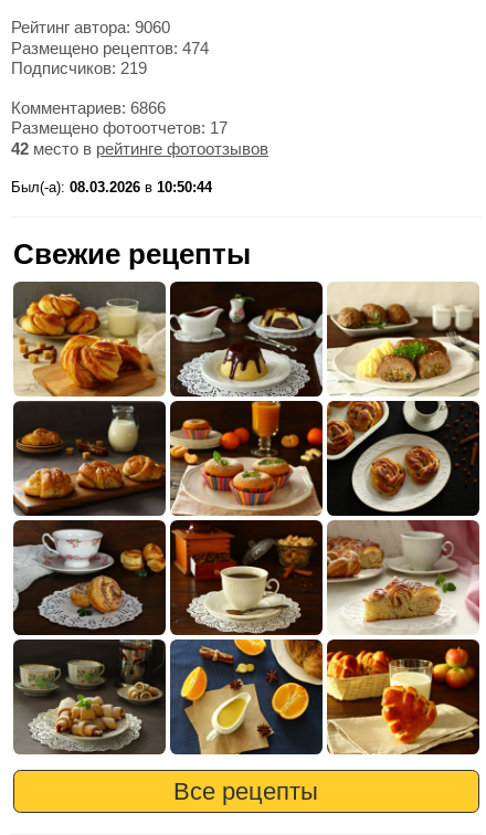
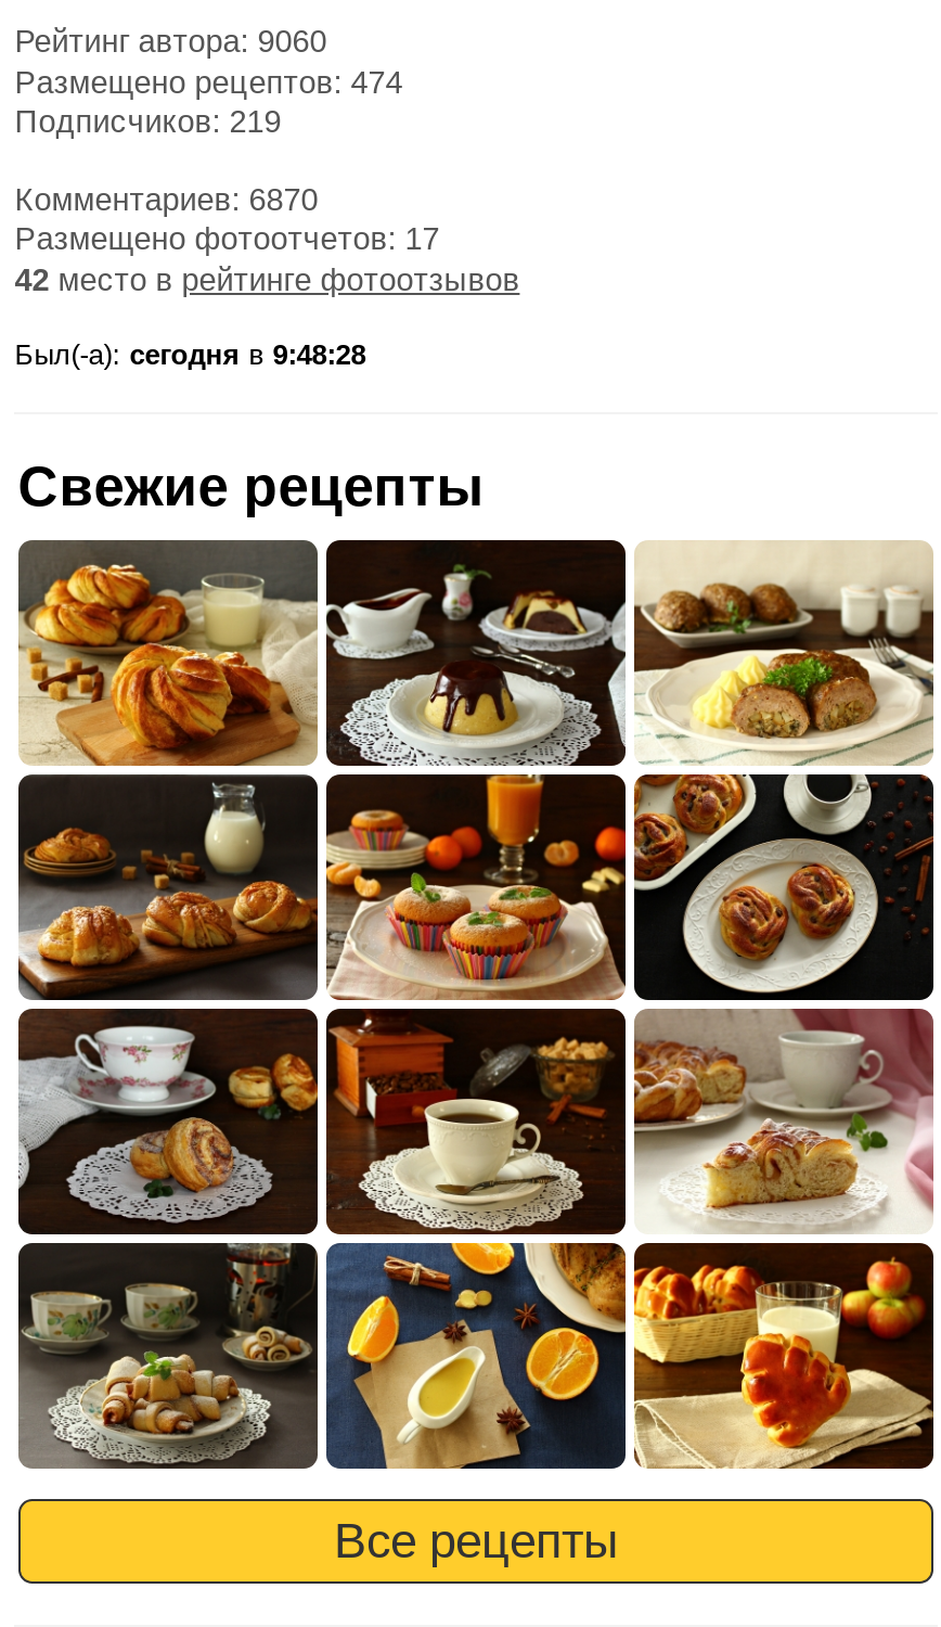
[11,99,166,117] Комментариев: 6866 -> [15,181,318,216] Комментариев: 6870
[11,179,212,195] Был(-а): 08.03.2026 в 10:50:44 -> [15,338,366,371] Был(-а): сегодня в 9:48:28

